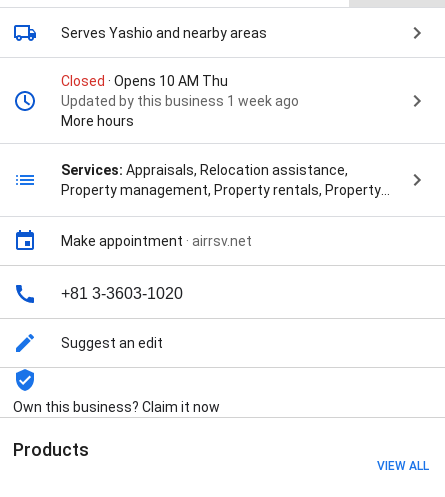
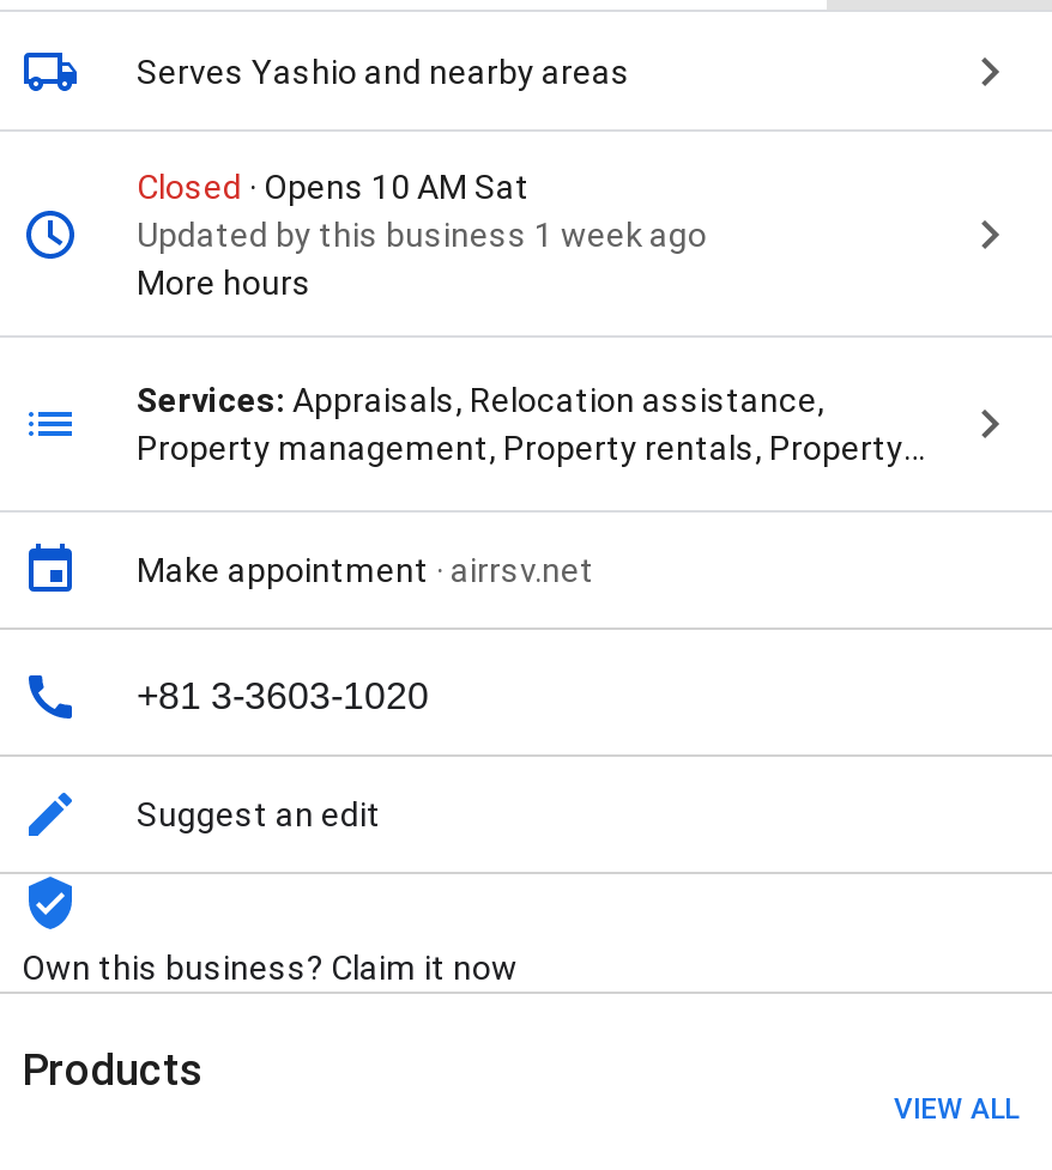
[61,73,228,89] Closed · Opens 10 AM Thu -> [137,168,530,206] Closed · Opens 10 AM Sat

